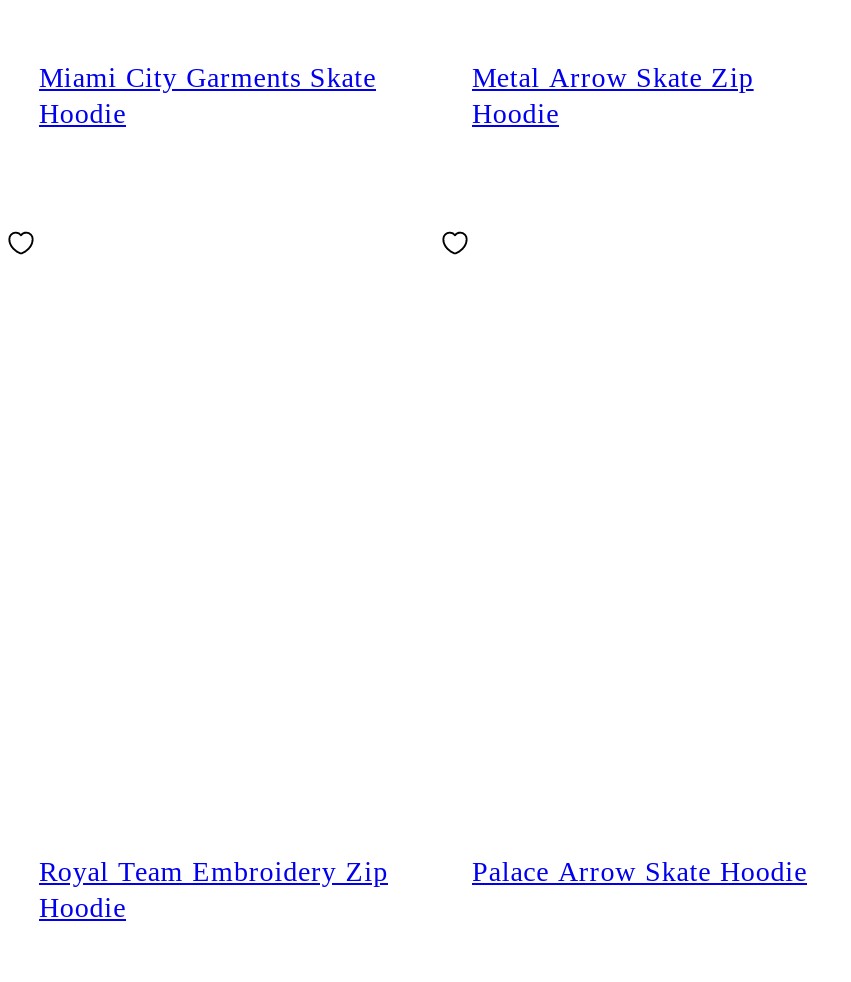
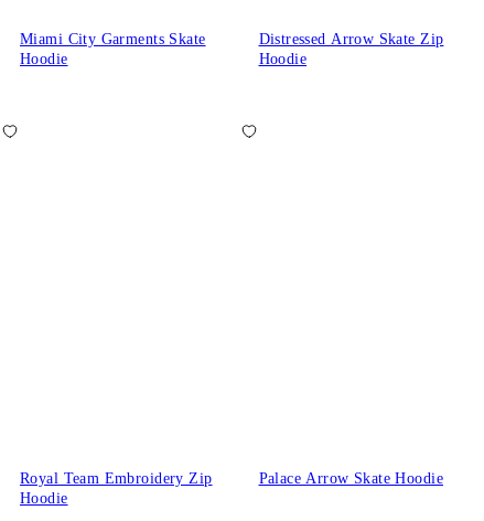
[472,63,754,93] Metal Arrow Skate Zip -> [259,31,444,48] Distressed Arrow Skate Zip

